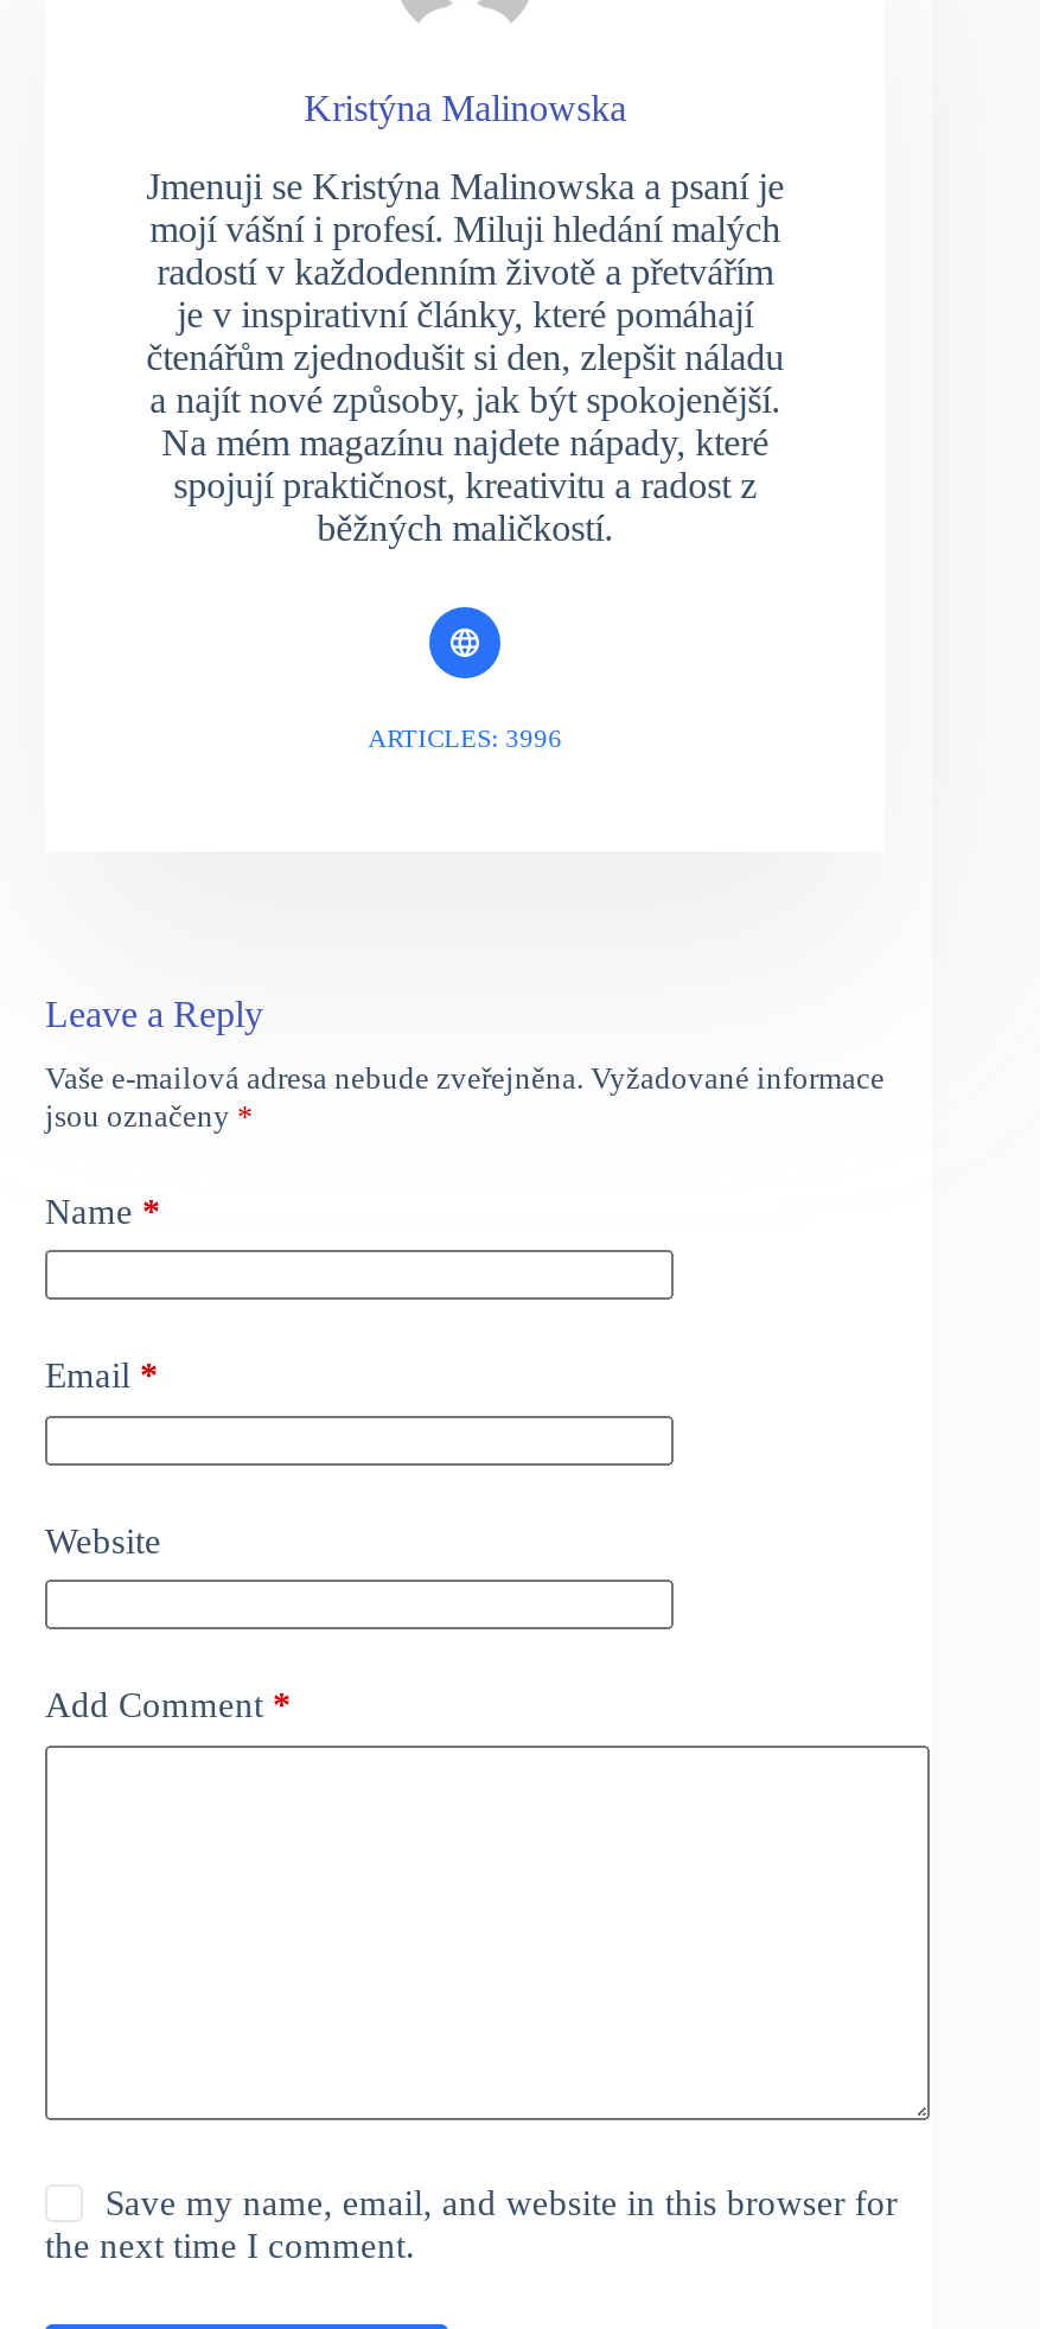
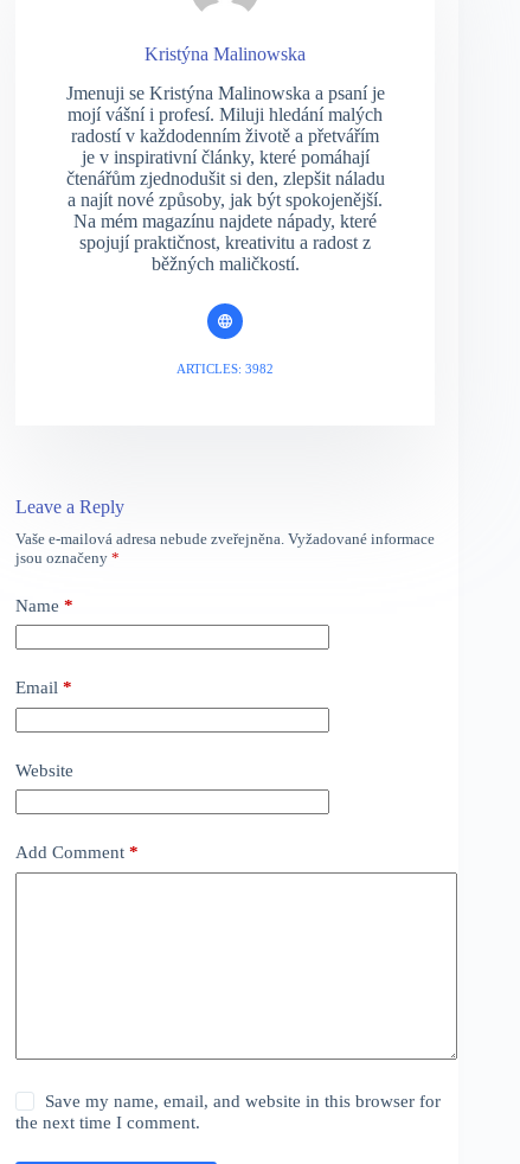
[368,723,562,751] ARTICLES: 3996 -> [177,361,274,375] ARTICLES: 3982

